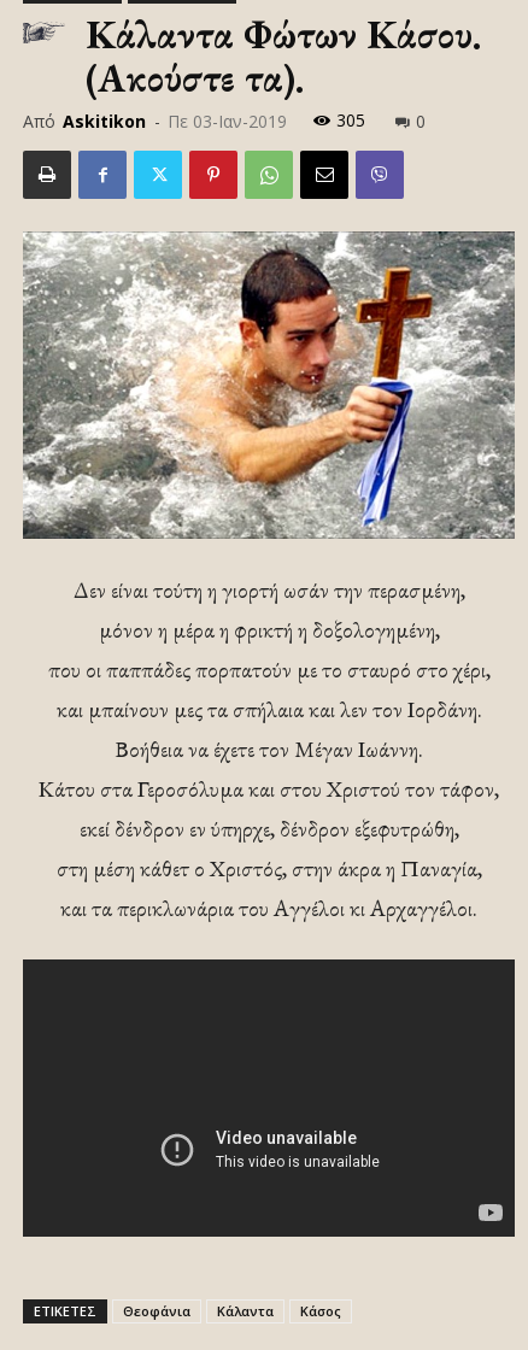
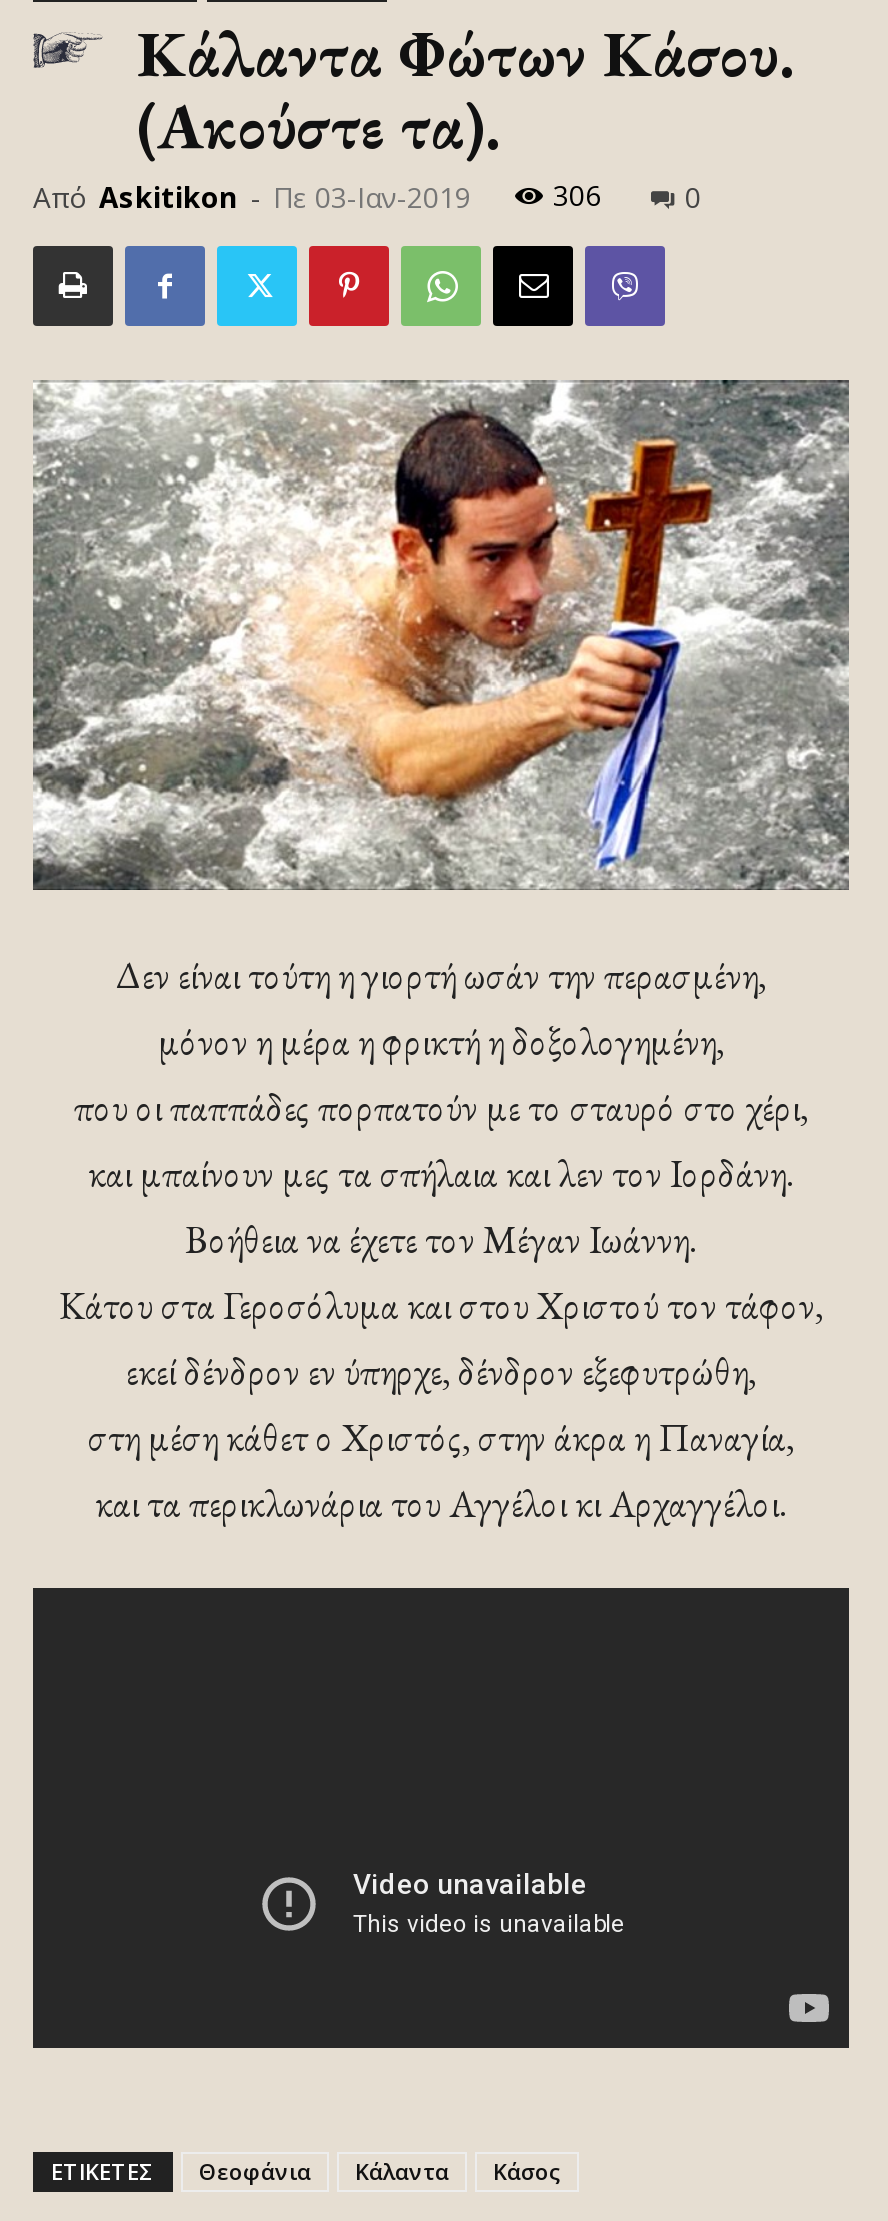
[336,108,365,131] 305 -> [553,176,601,214] 306

